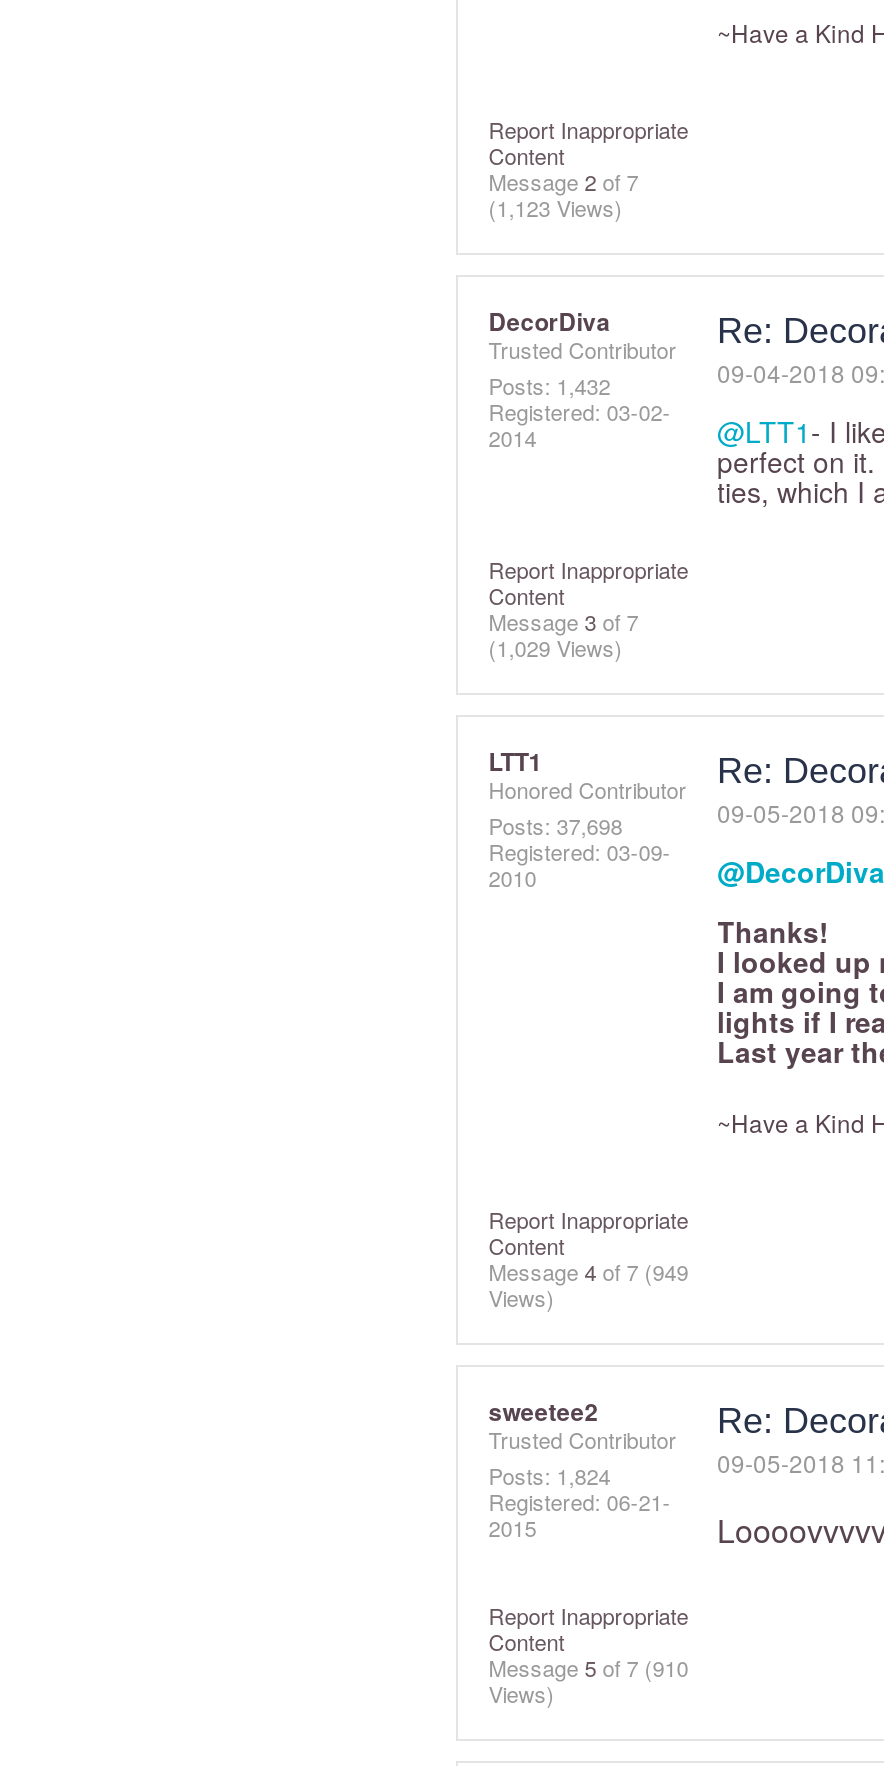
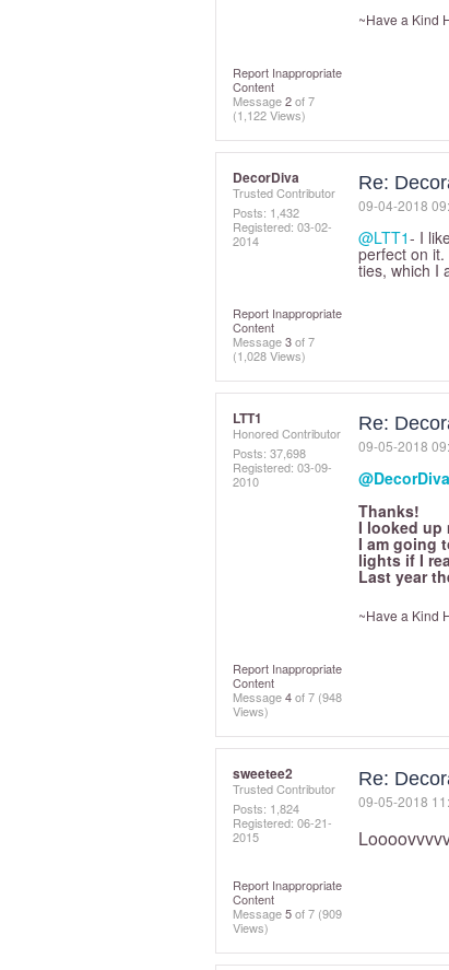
[488,191,622,223] (1,123 Views) -> [233,106,306,123] (1,122 Views)
[488,631,622,663] (1,029 Views) -> [233,346,306,364] (1,028 Views)
[488,1255,688,1287] Message 4 of 7 (949 -> [233,688,342,705] Message 4 of 7 (948
[488,1651,688,1683] Message 5 of 7 (910 -> [233,904,342,922] Message 5 of 7 (909

